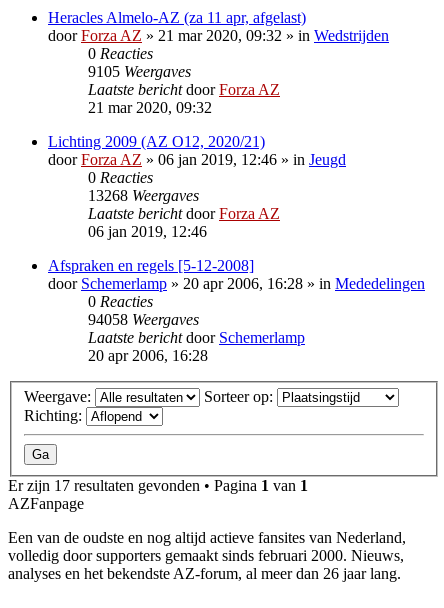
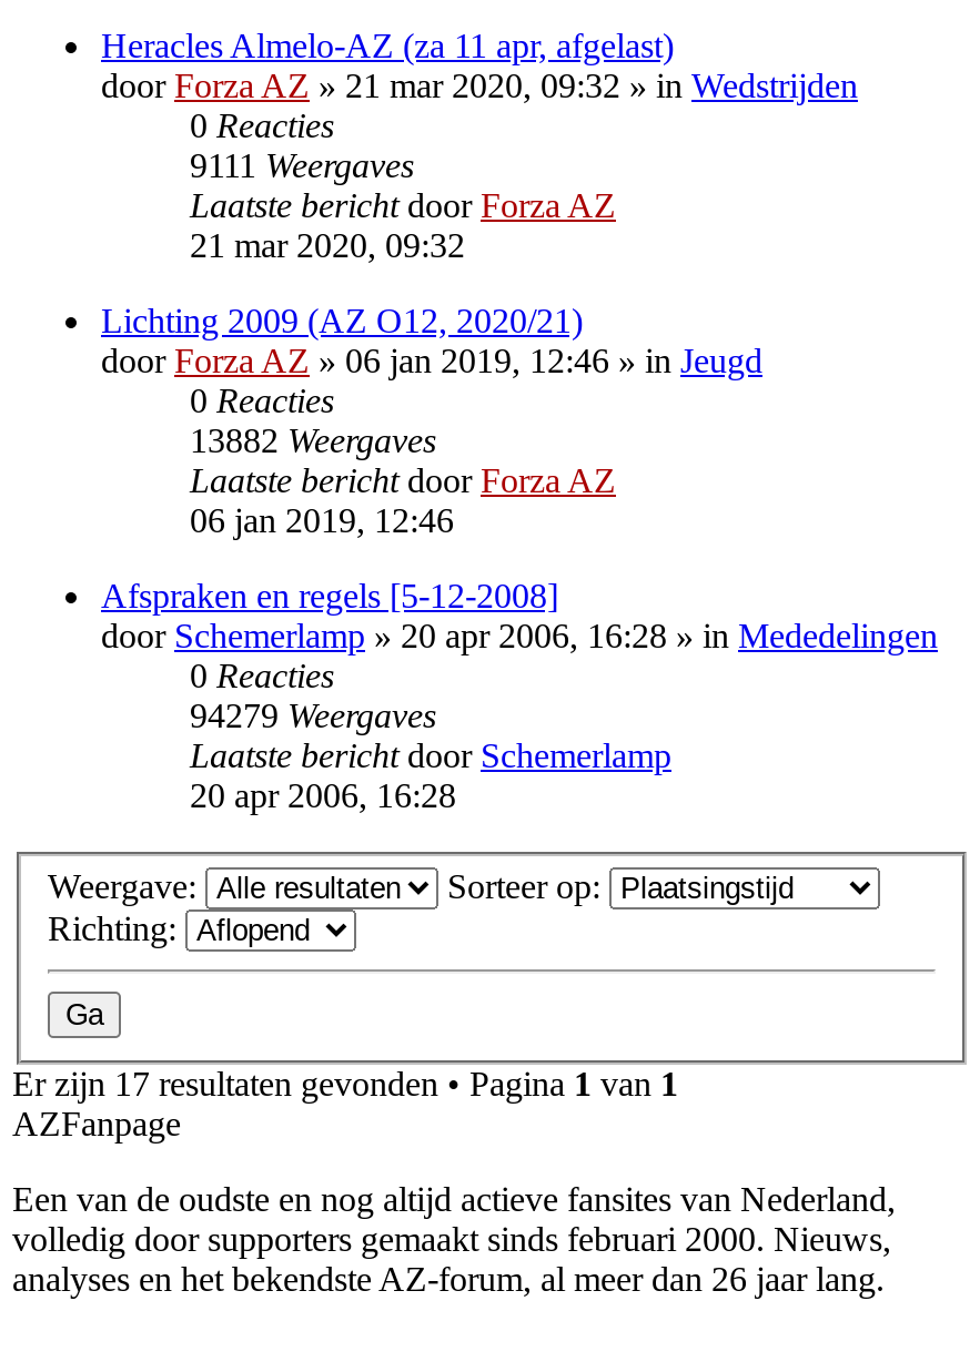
[88,63,191,80] 9105 Weergaves -> [190,146,414,184] 9111 Weergaves
[88,187,199,204] 13268 Weergaves -> [190,421,436,459] 13882 Weergaves
[88,311,199,328] 94058 Weergaves -> [190,696,436,734] 94279 Weergaves

